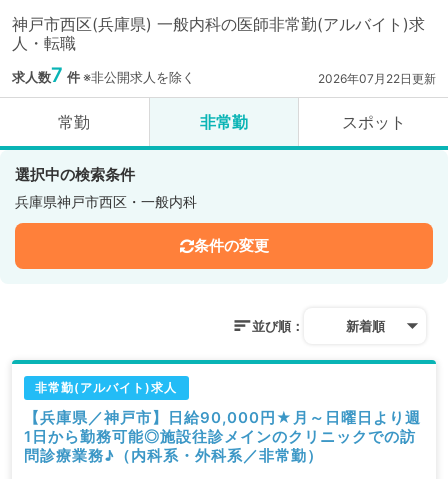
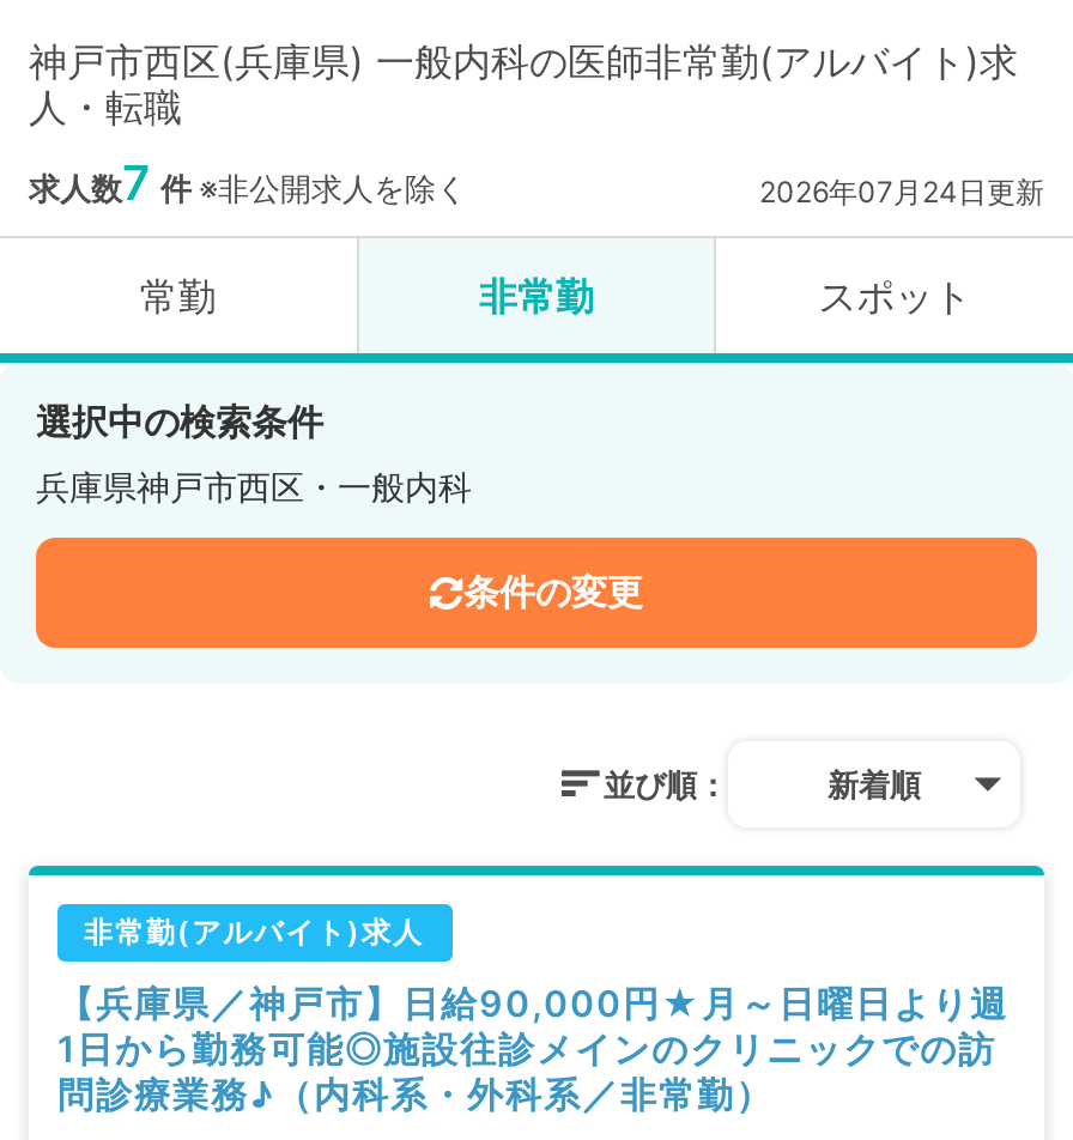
[318,71,436,86] 2026年07月22日更新 -> [759,174,1044,210] 2026年07月24日更新

